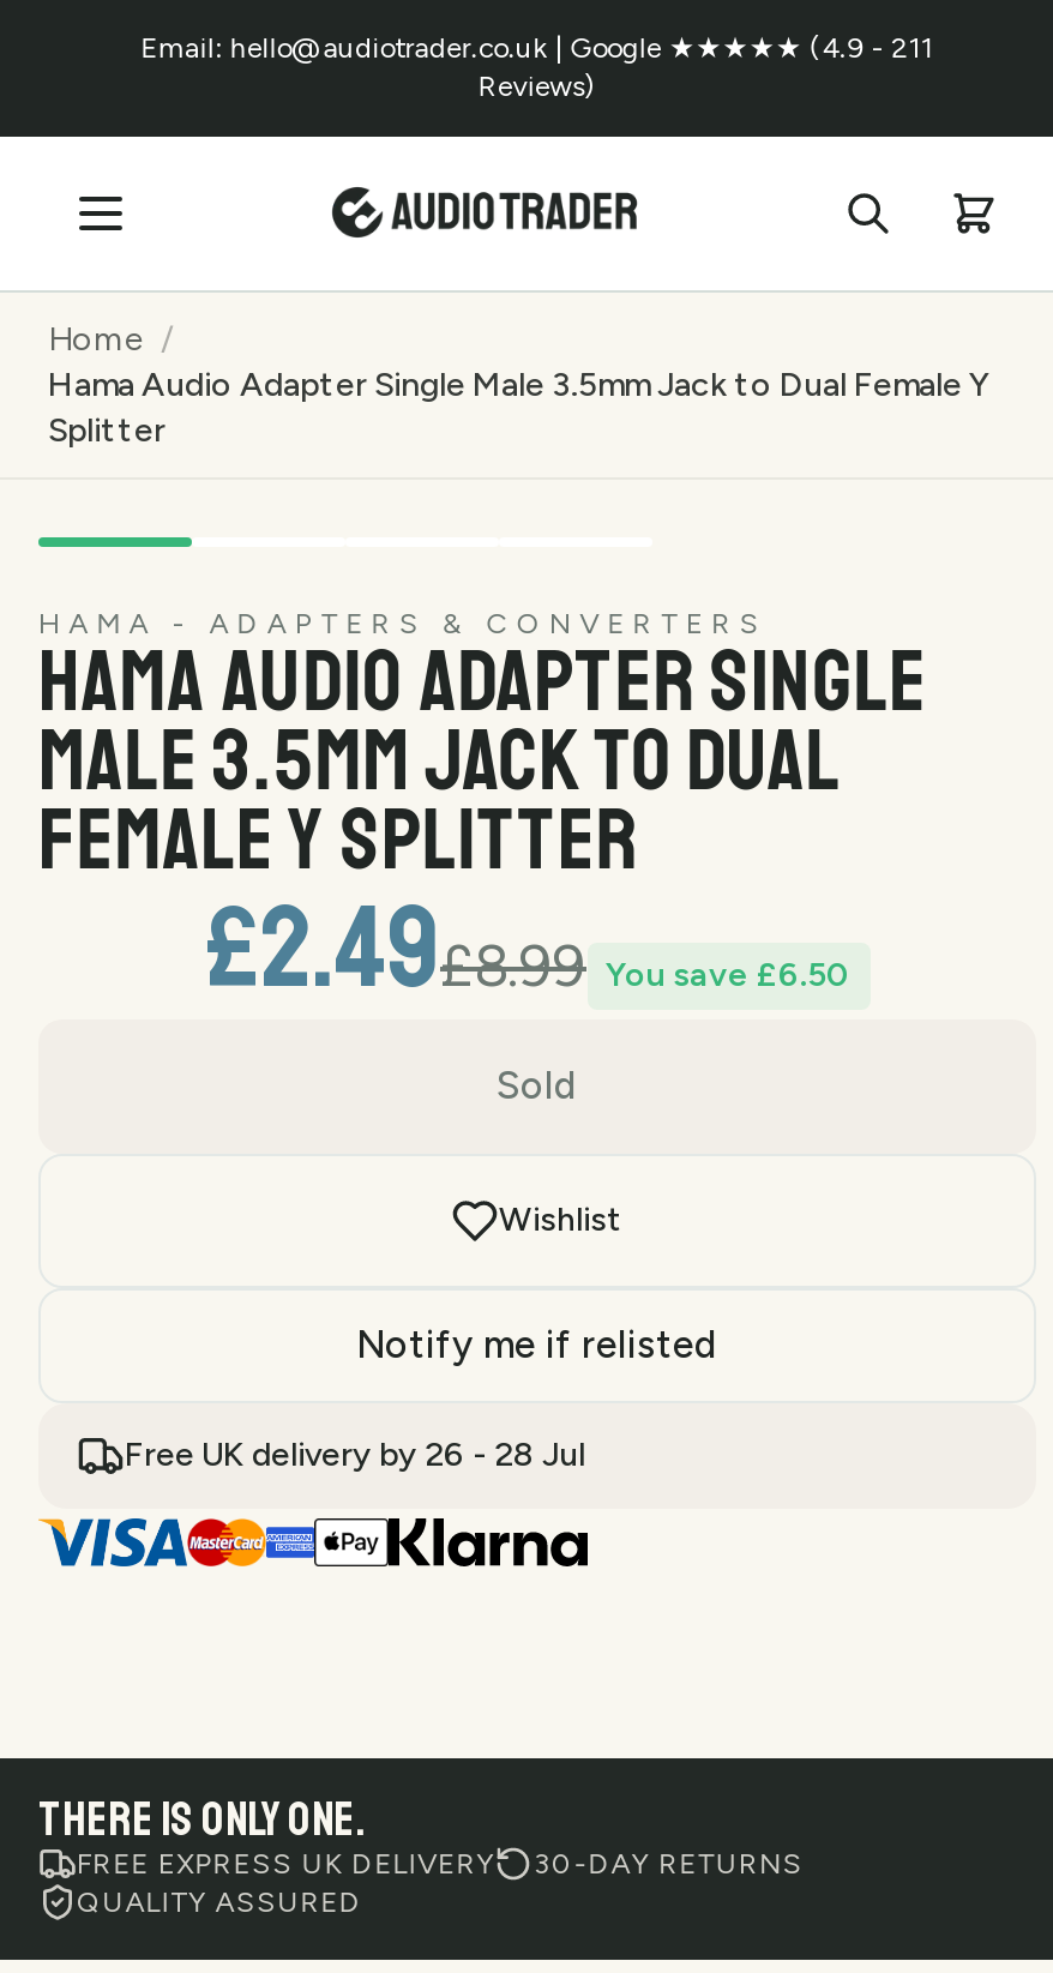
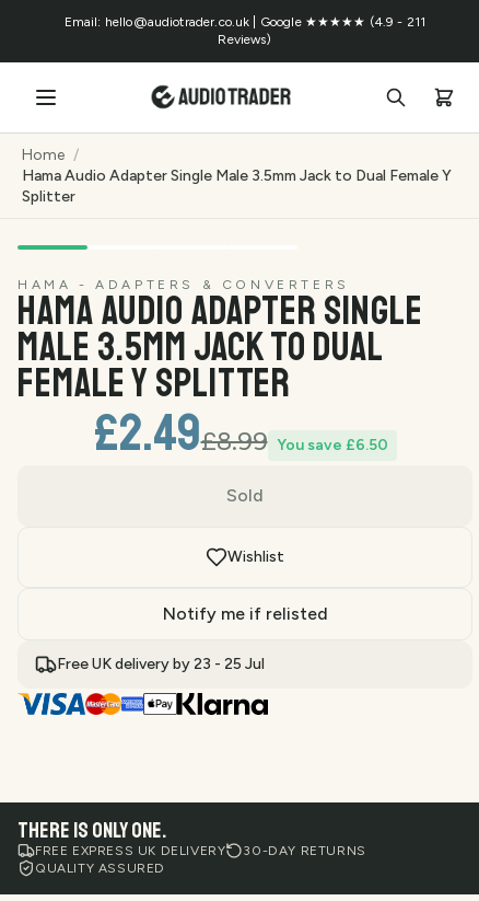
[125,1434,585,1475] Free UK delivery by 26 - 28 Jul -> [57,654,265,673] Free UK delivery by 23 - 25 Jul

